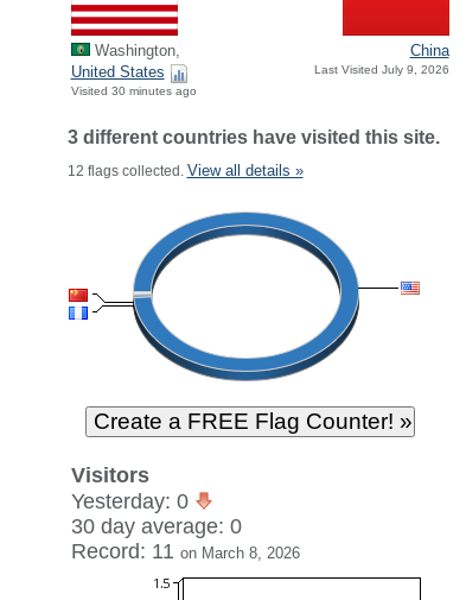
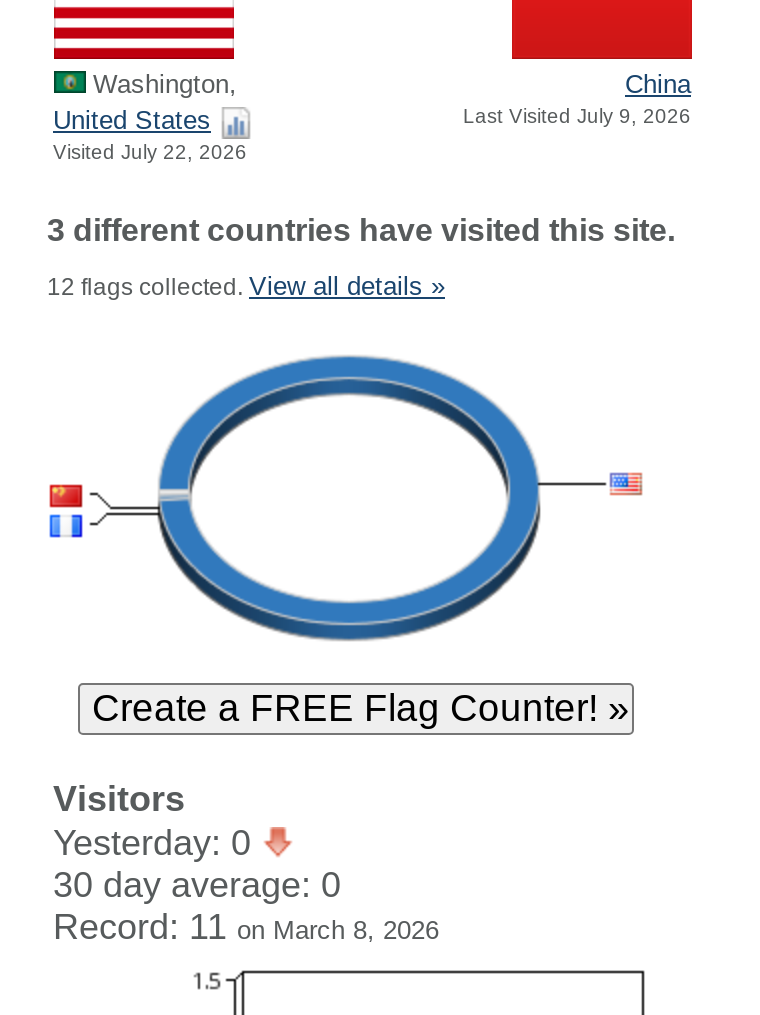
[71,85,196,98] Visited 30 minutes ago -> [53,142,247,164] Visited July 22, 2026

